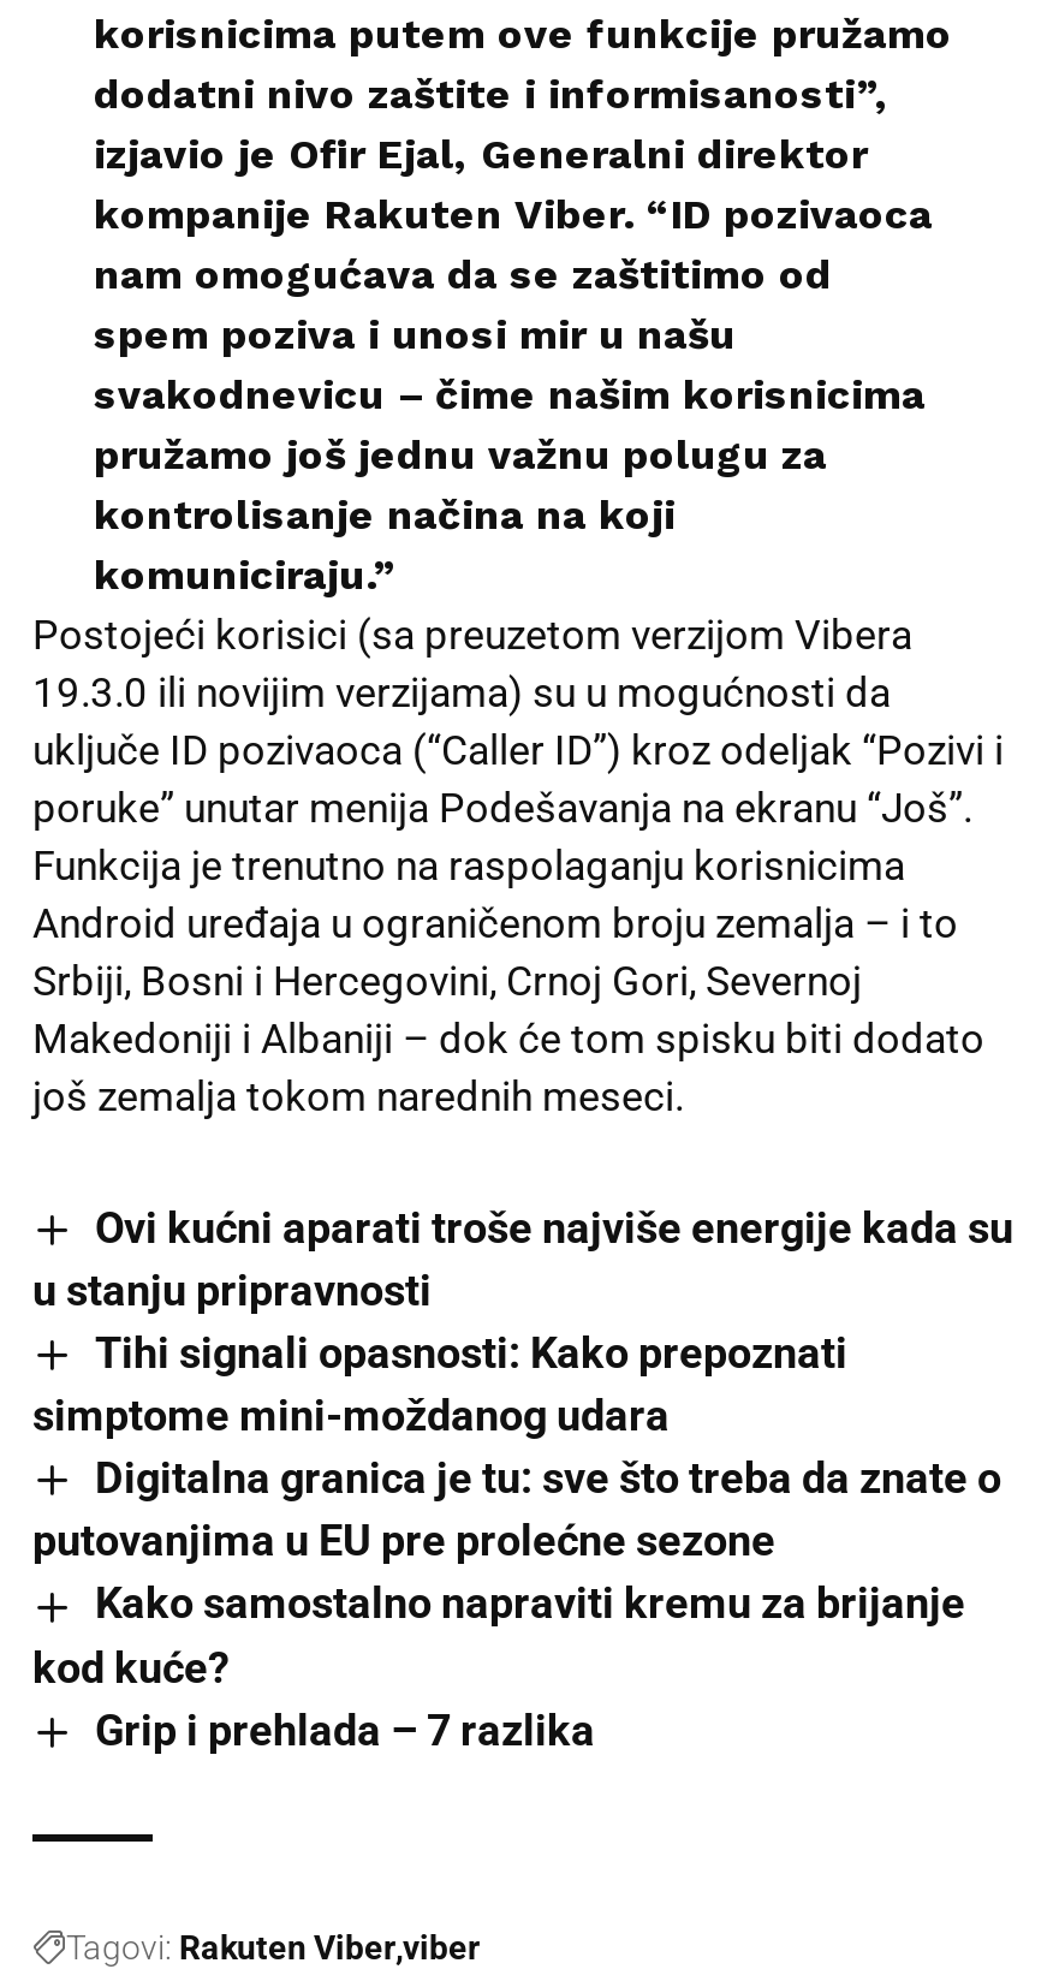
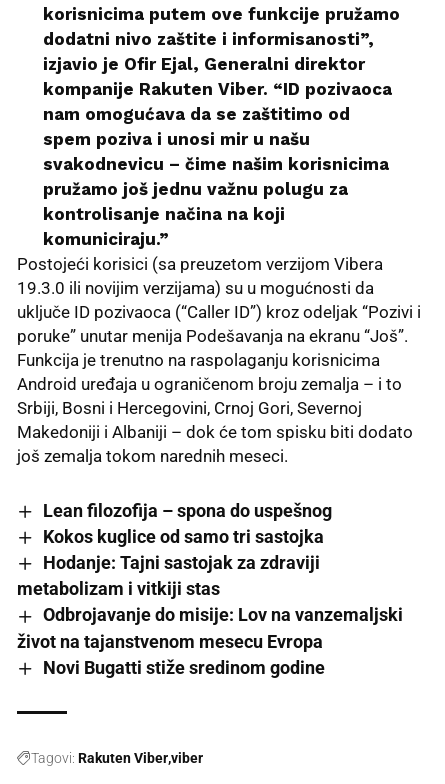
[32,1201,1013,1754] Ovi kućni aparati troše najviše energije kada su | u stanju pripravnosti | Tihi signali opasnosti: Kako prepoznati | simptome mini-moždanog udara | Digitalna granica je tu: sve što treba da znate o | putovanjima u EU pre prolećne sezone | Kako samostalno napraviti kremu za brijanje | kod kuće? | Grip i prehlada – 7 razlika -> [17,500,403,678] Lean filozofija – spona do uspešnog | Kokos kuglice od samo tri sastojka | Hodanje: Tajni sastojak za zdraviji | metabolizam i vitkiji stas | Odbrojavanje do misije: Lov na vanzemaljski | život na tajanstvenom mesecu Evropa | Novi Bugatti stiže sredinom godine

